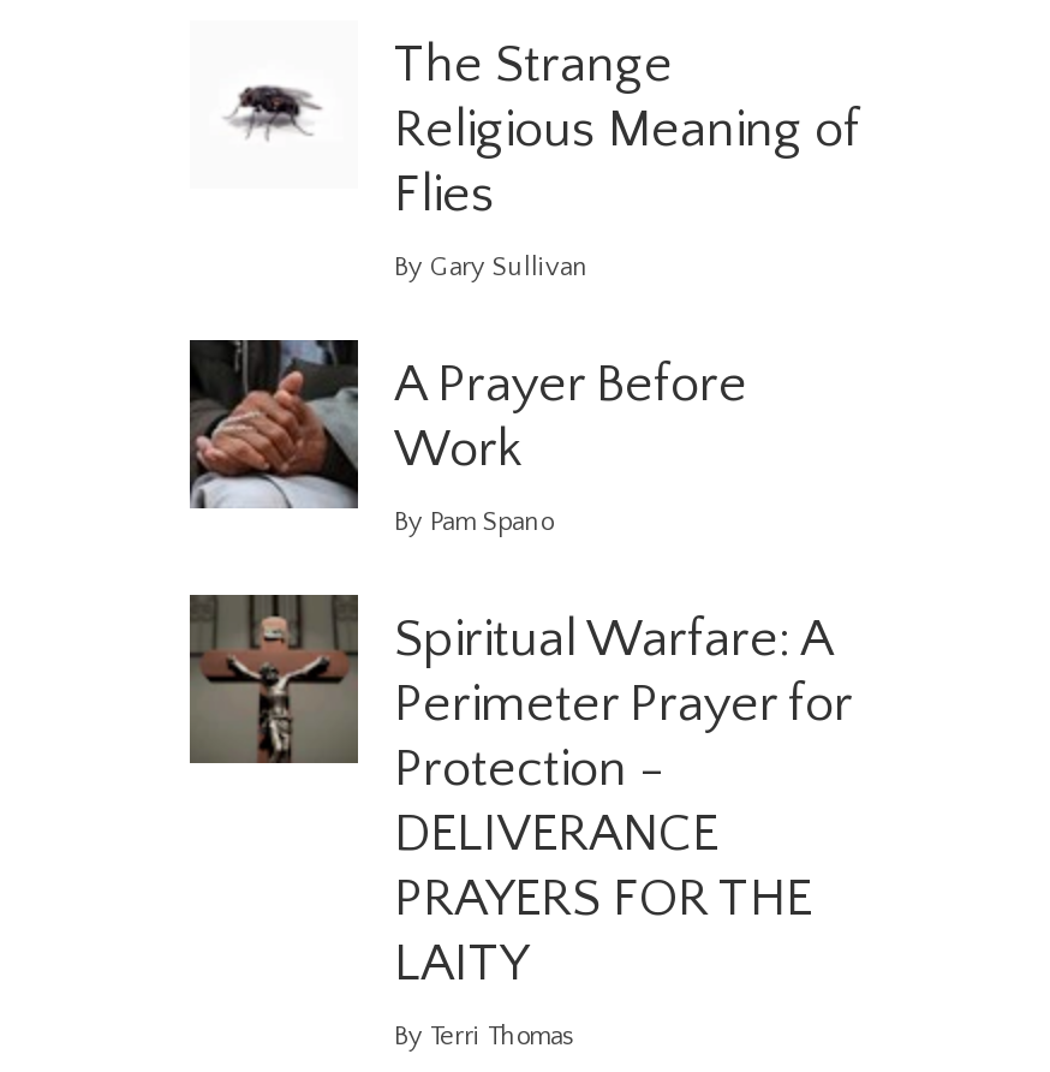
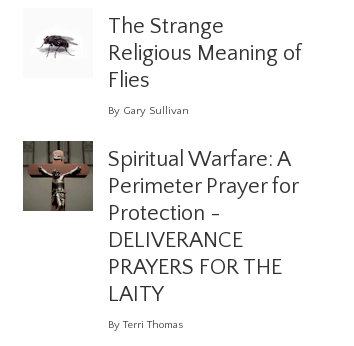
[187,338,747,538] [image] | A Prayer Before | Work | By Pam Spano -> none

